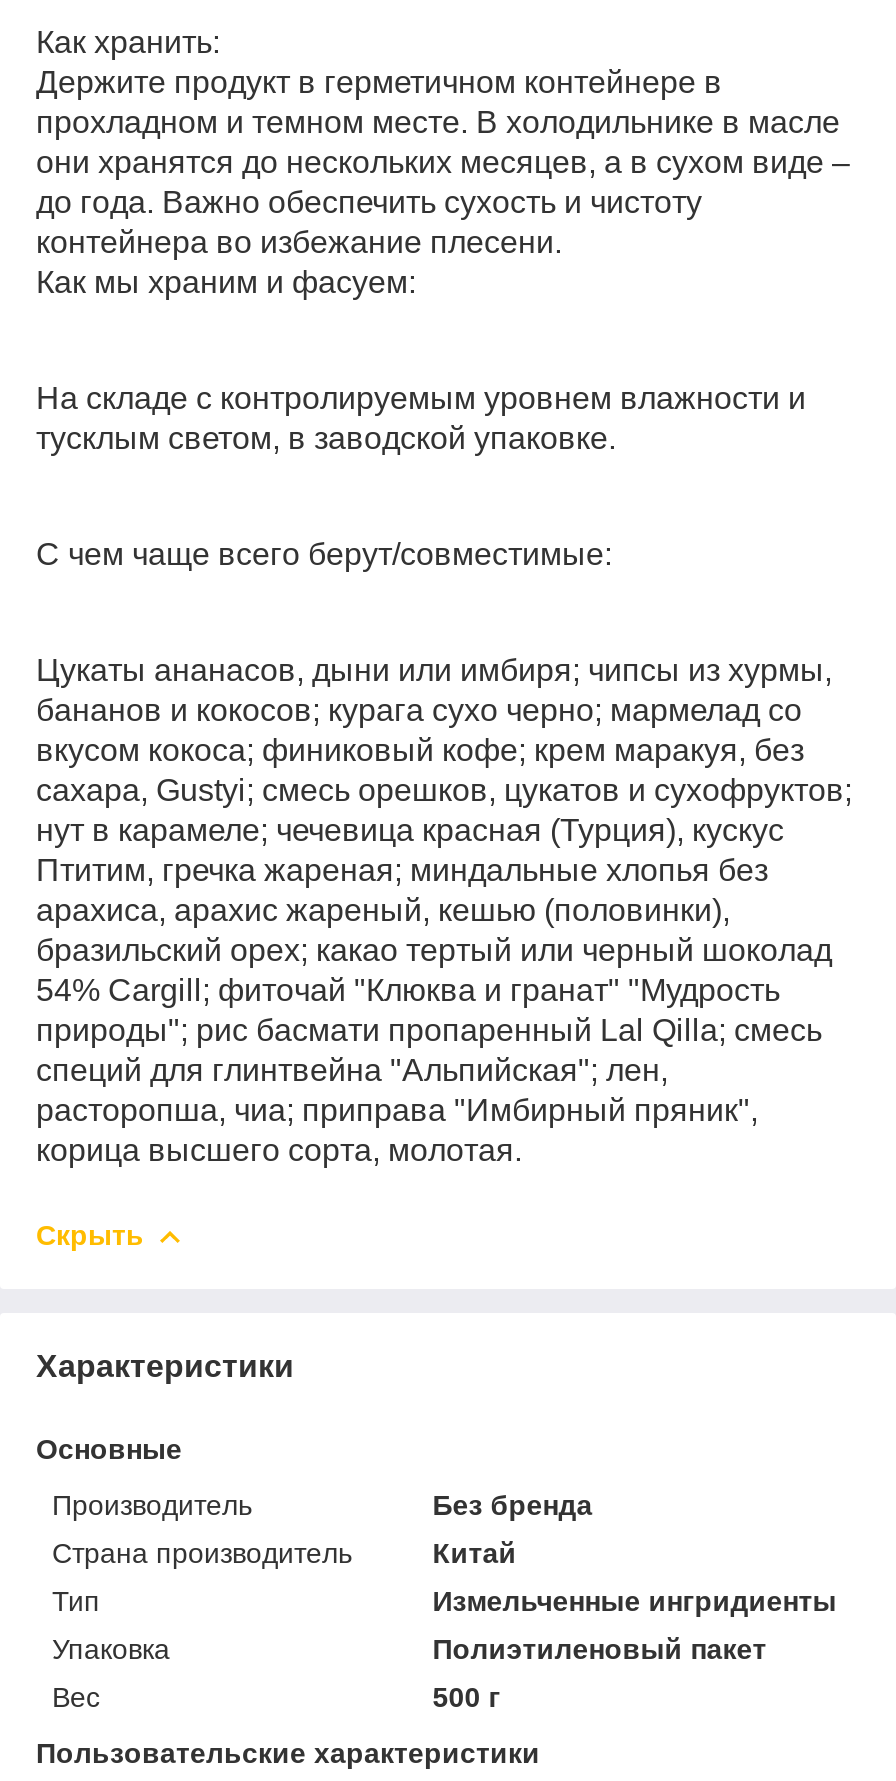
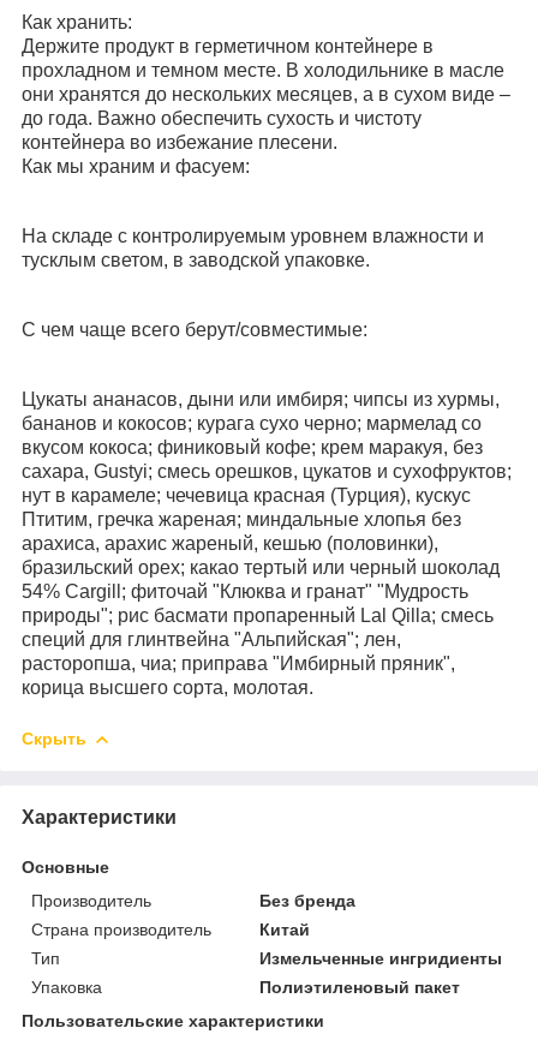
[52,1681,500,1713] Вес | 500 г -> none

